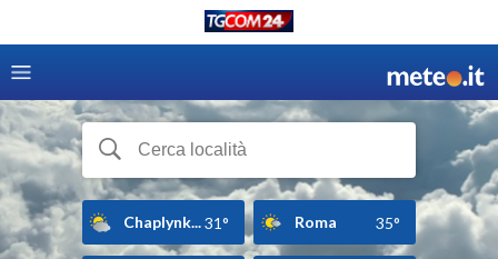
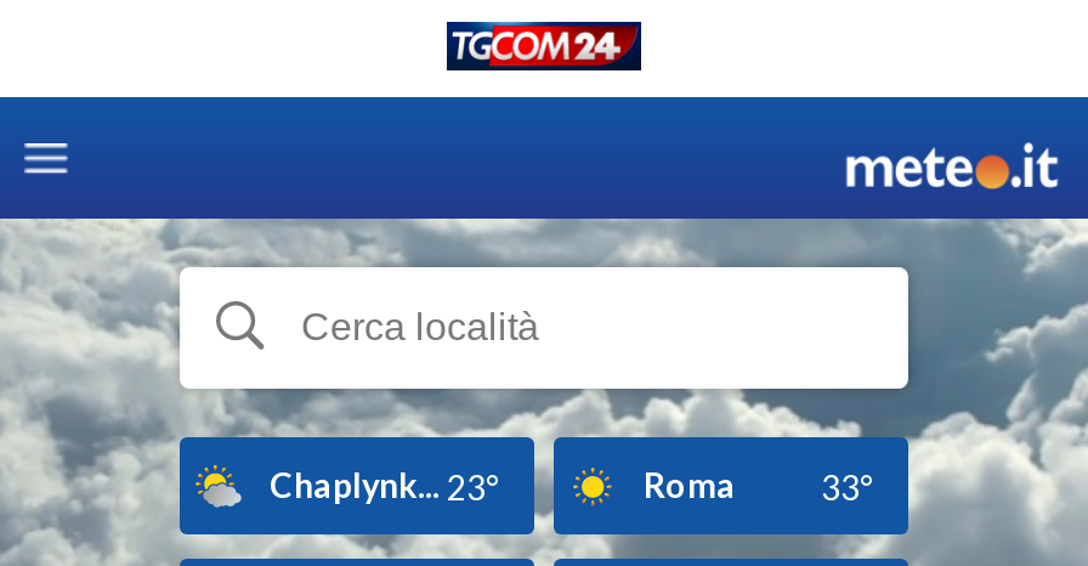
[123,212,229,232] Chaplynk... 31° -> [270,463,500,506] Chaplynk... 23°
[376,213,400,232] 35° -> [821,465,874,506] 33°

